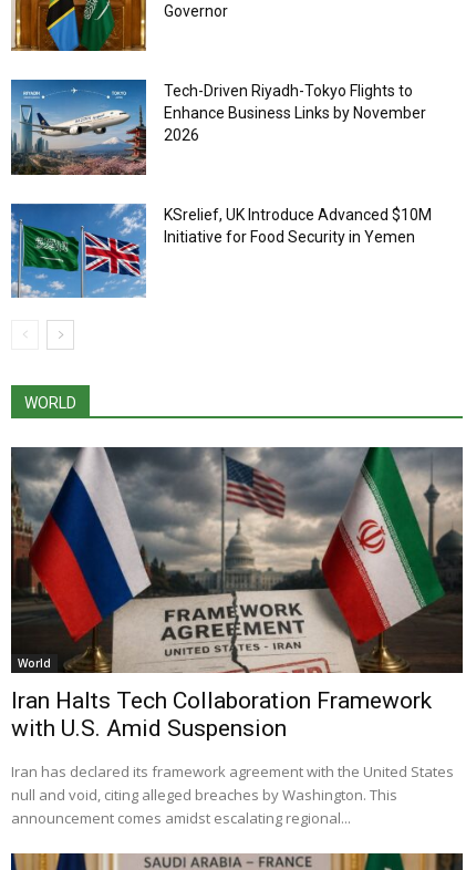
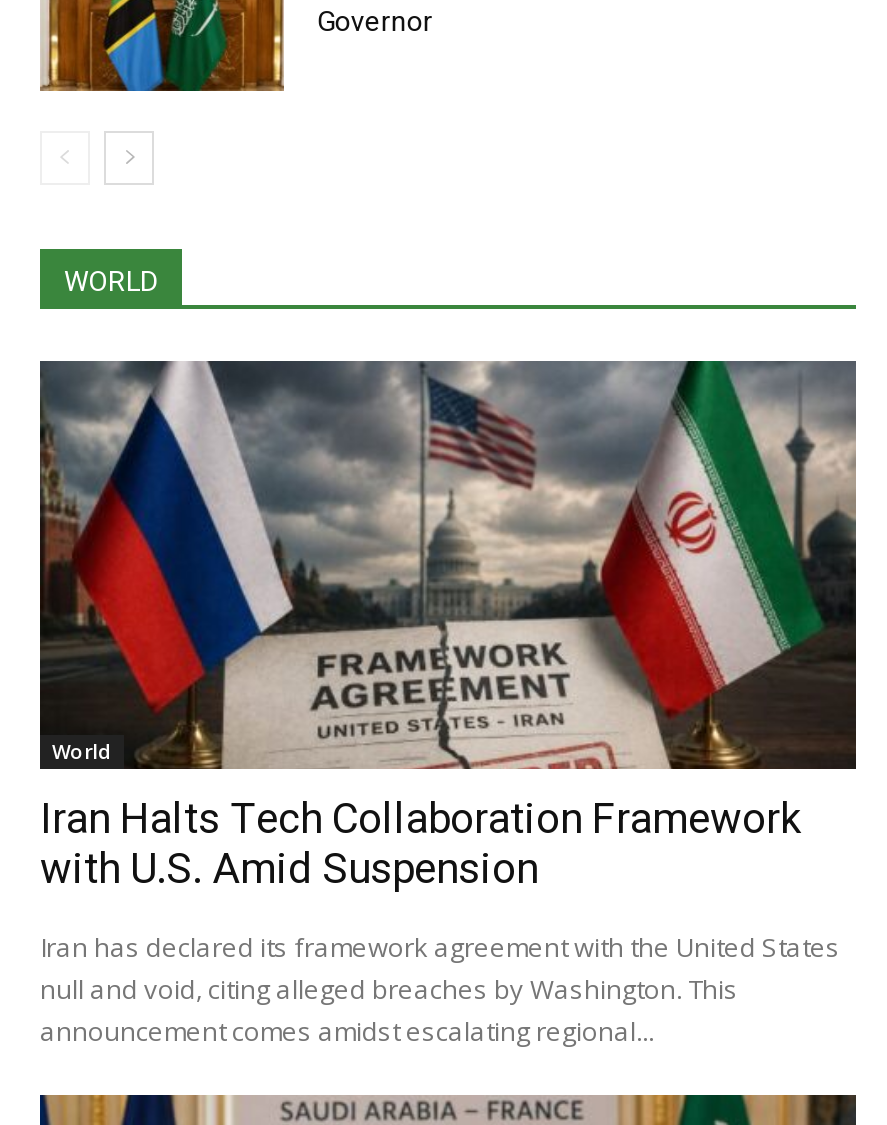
[10,79,427,176] [image] | Tech-Driven Riyadh-Tokyo Flights to | Enhance Business Links by November | 2026 -> none
[10,199,432,298] [image] | KSrelief, UK Introduce Advanced $10M | Initiative for Food Security in Yemen -> none

